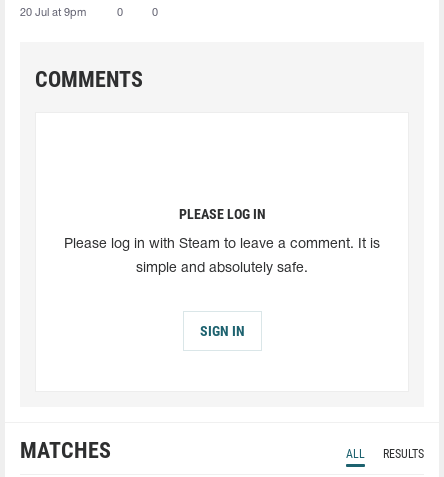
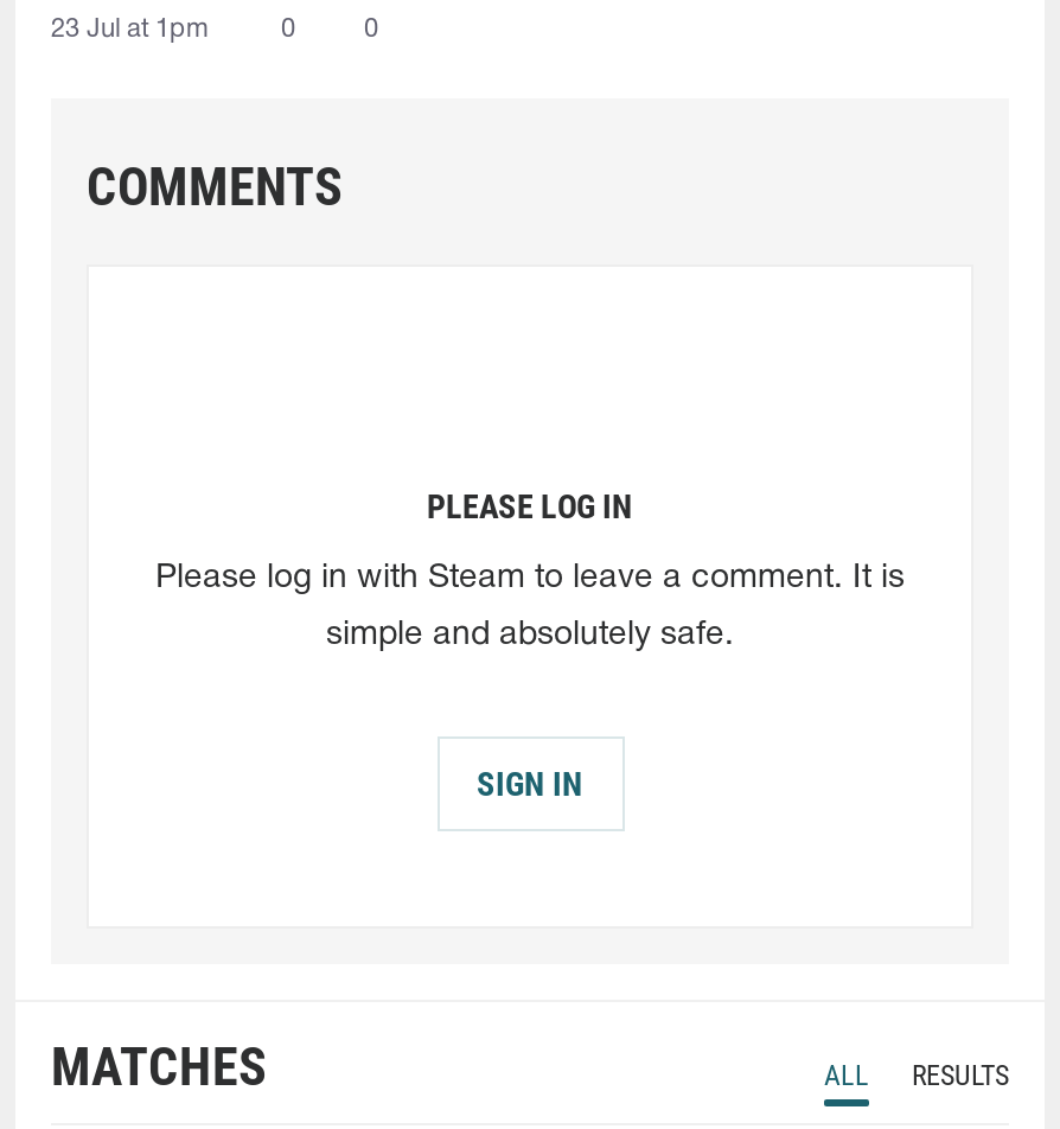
[20,8,86,18] 20 Jul at 9pm -> [51,17,207,41] 23 Jul at 1pm

